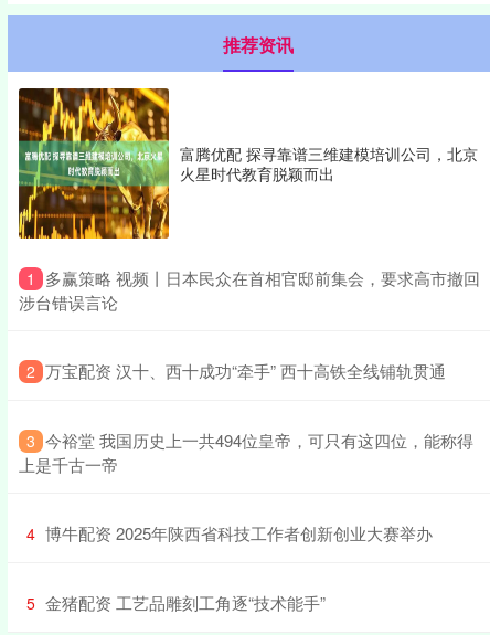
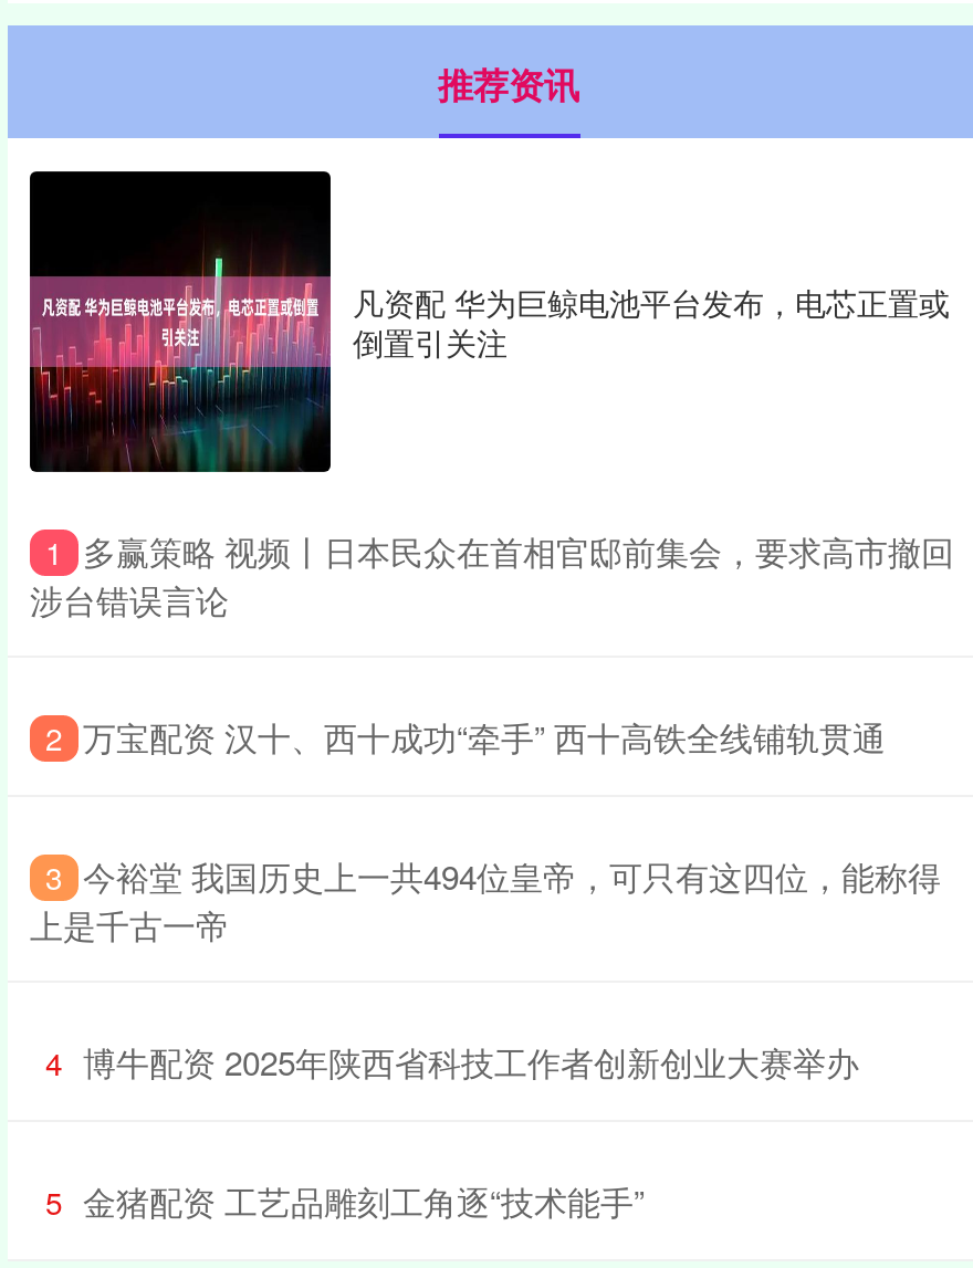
[18,87,478,240] [image] | 富腾优配 探寻靠谱三维建模培训公司，北京 | 火星时代教育脱颖而出 -> [28,169,950,474] [image] | 凡资配 华为巨鲸电池平台发布，电芯正置或 | 倒置引关注

